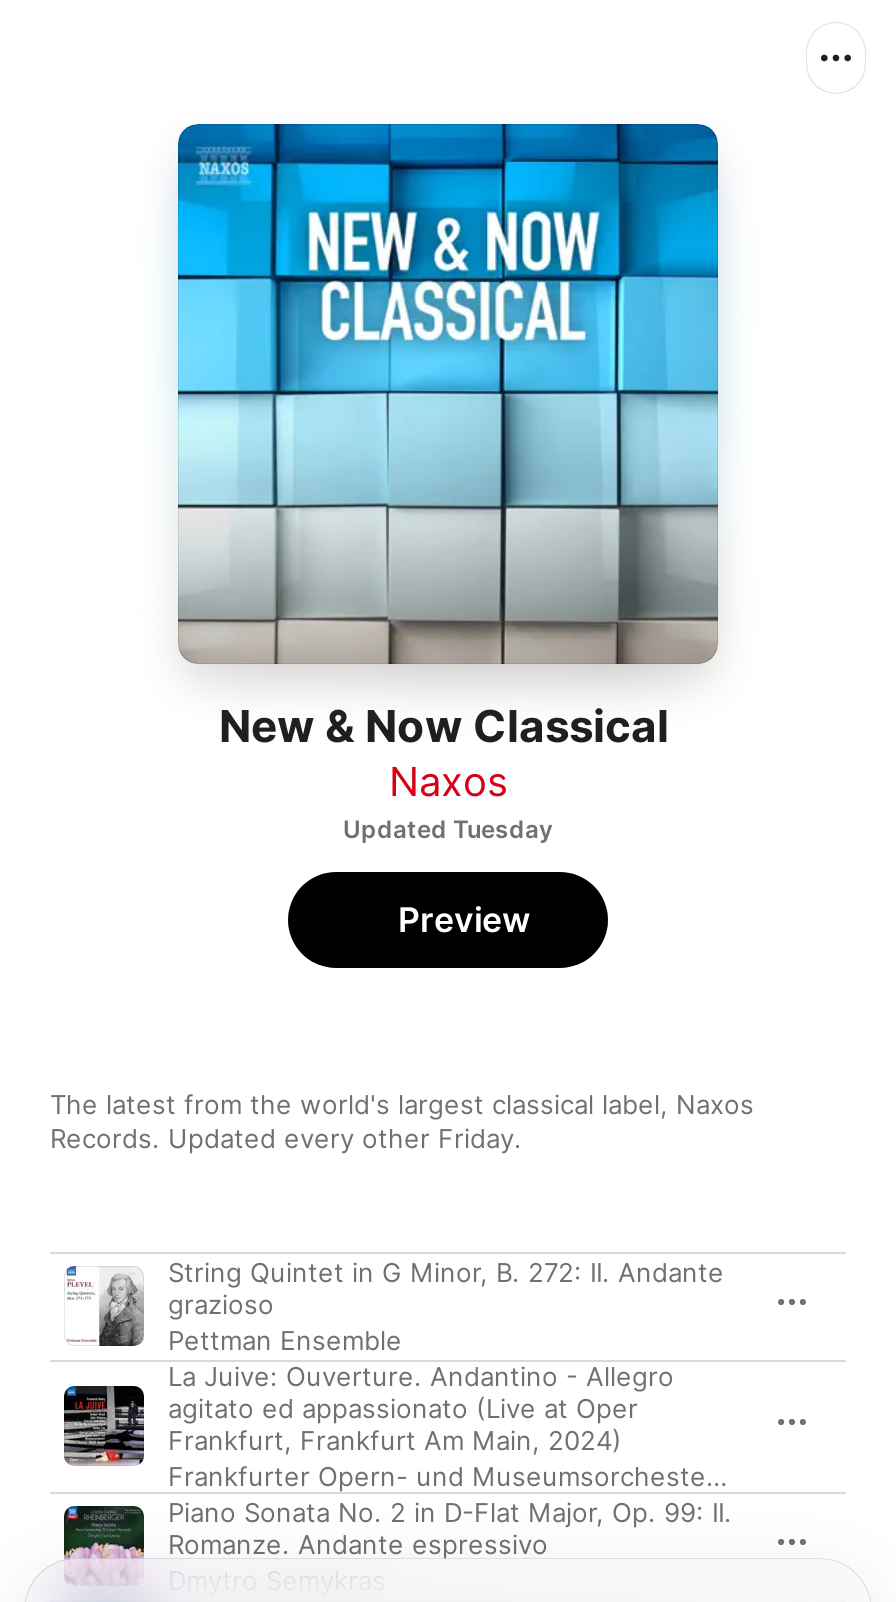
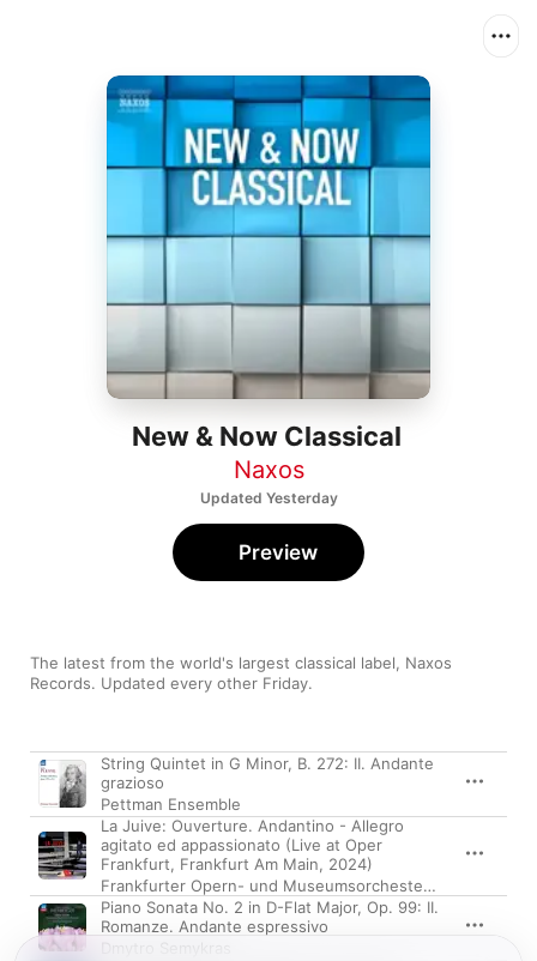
[343,814,553,844] Updated Tuesday -> [200,489,337,507] Updated Yesterday

